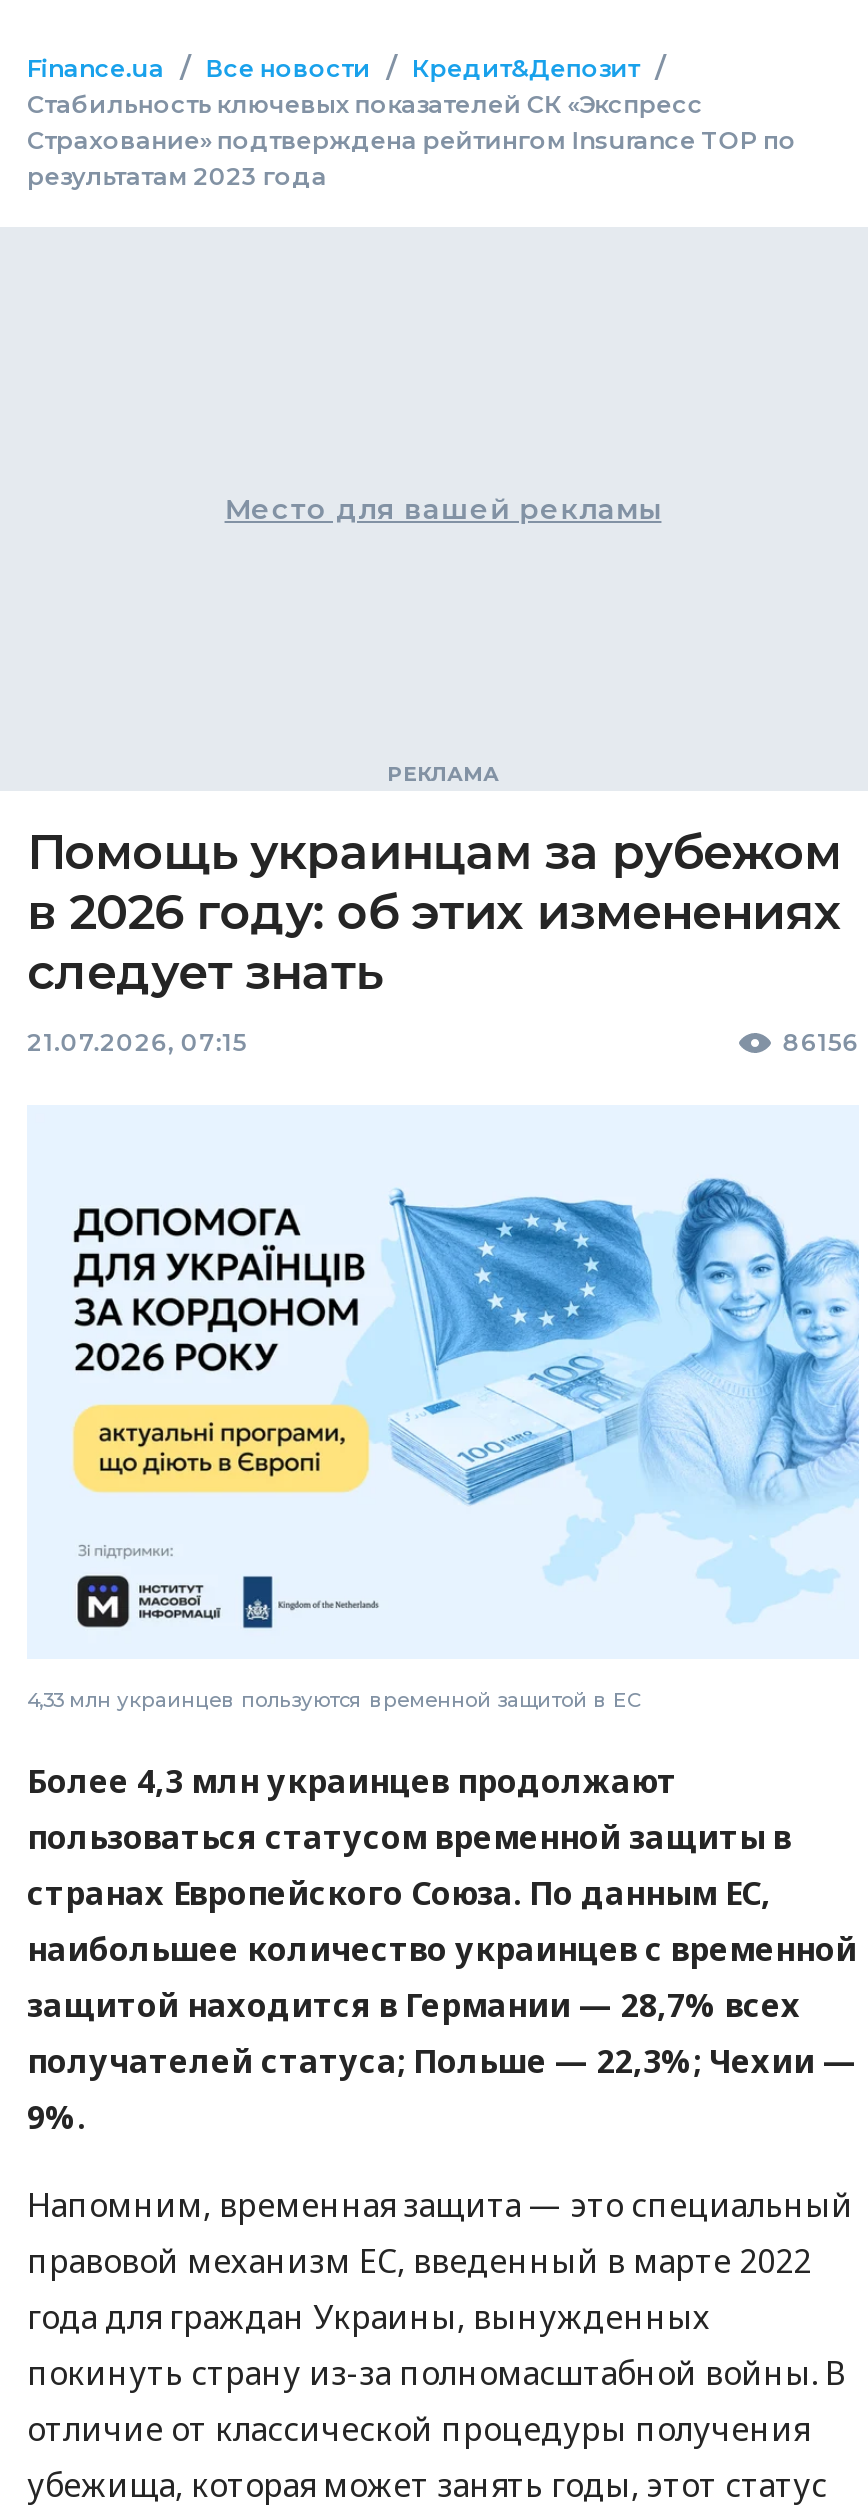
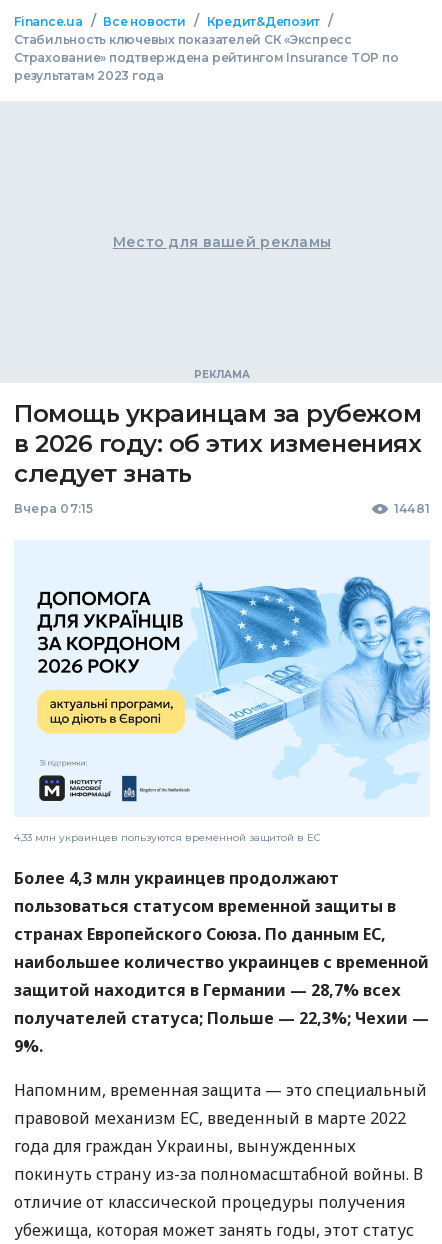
[27,1026,859,1056] 21.07.2026, 07:15 | 86156 -> [14,501,430,516] Вчера 07:15 | 14481

